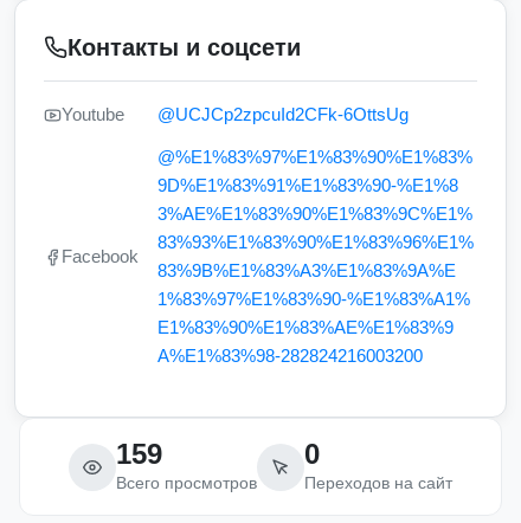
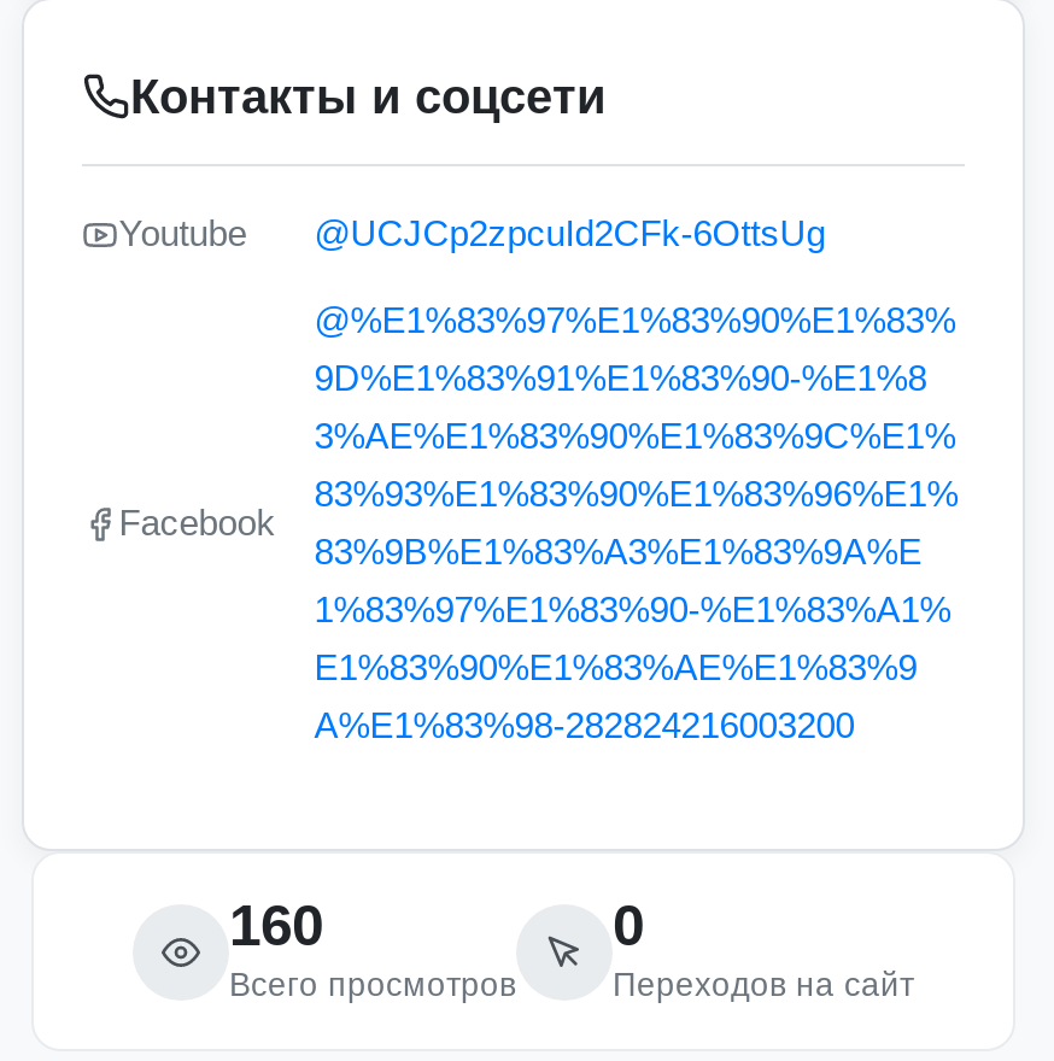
[116,438,162,470] 159 -> [229,893,323,958] 160

